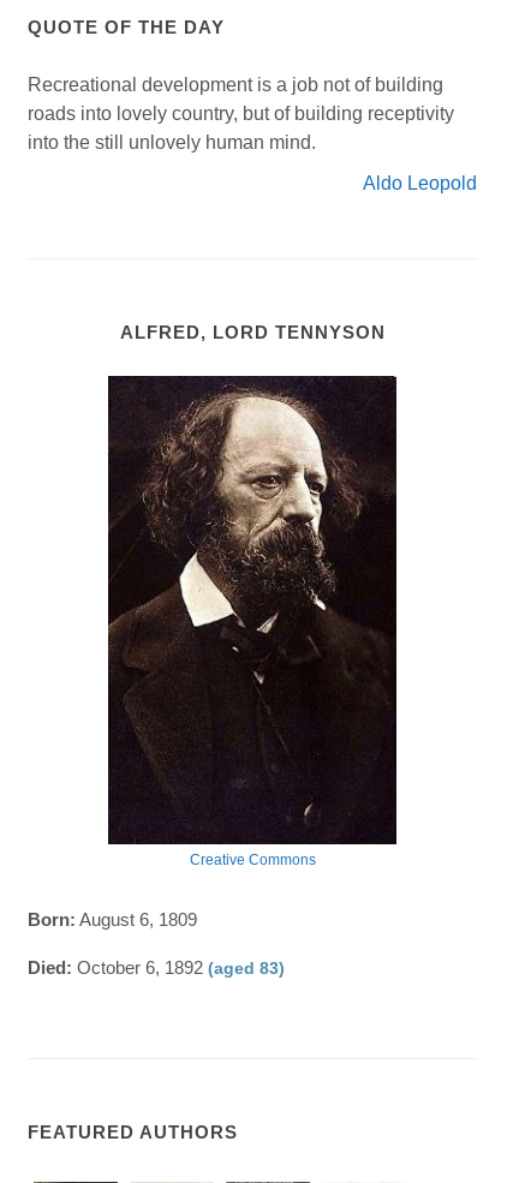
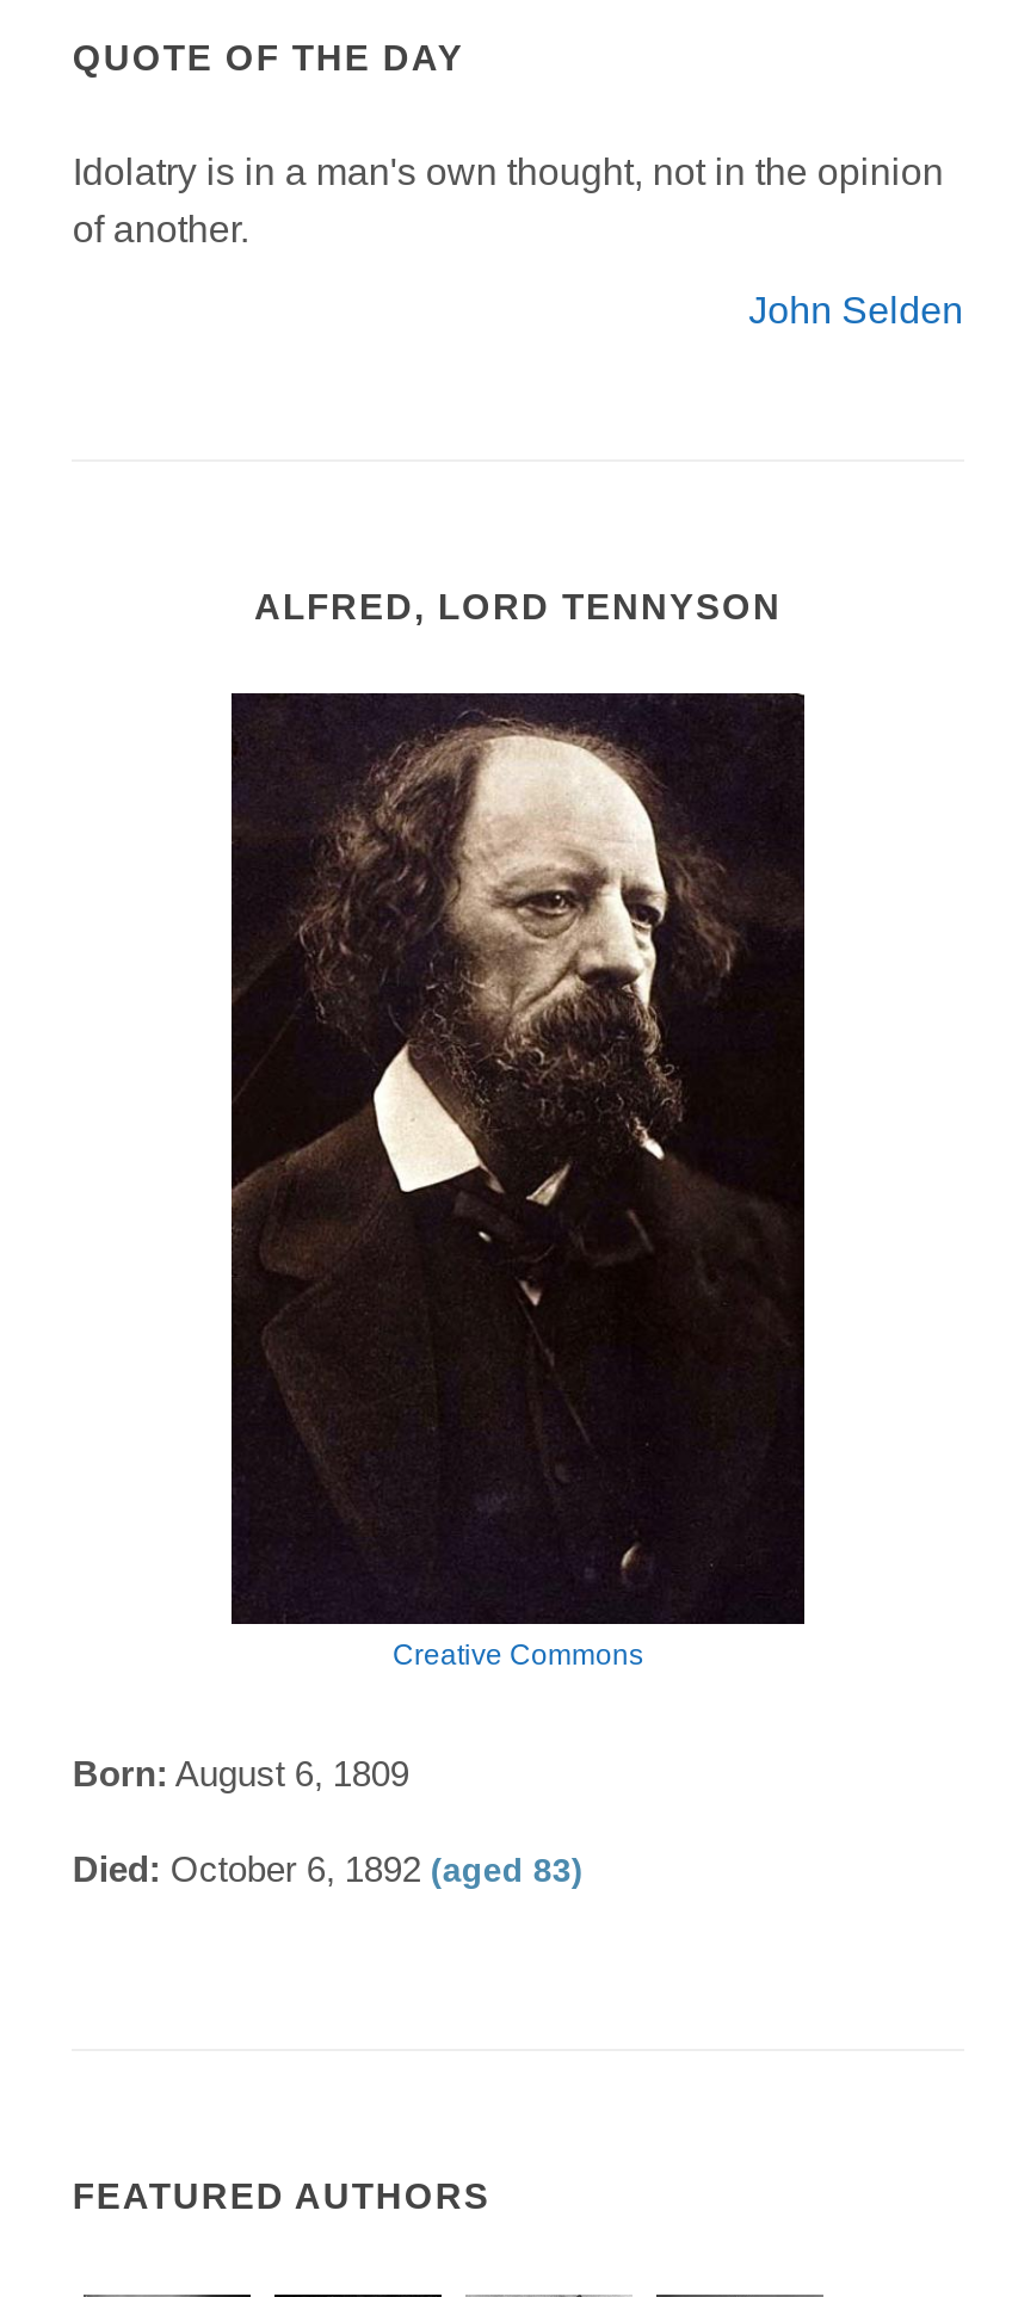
[28,74,455,152] Recreational development is a job not of building | roads into lovely country, but of building receptivity | into the still unlovely human mind. -> [73,151,944,248] Idolatry is in a man's own thought, not in the opinion | of another.
[362,172,476,193] Aldo Leopold -> [748,289,963,330] John Selden

